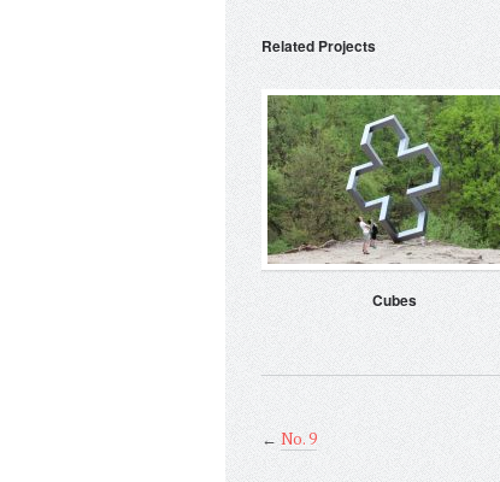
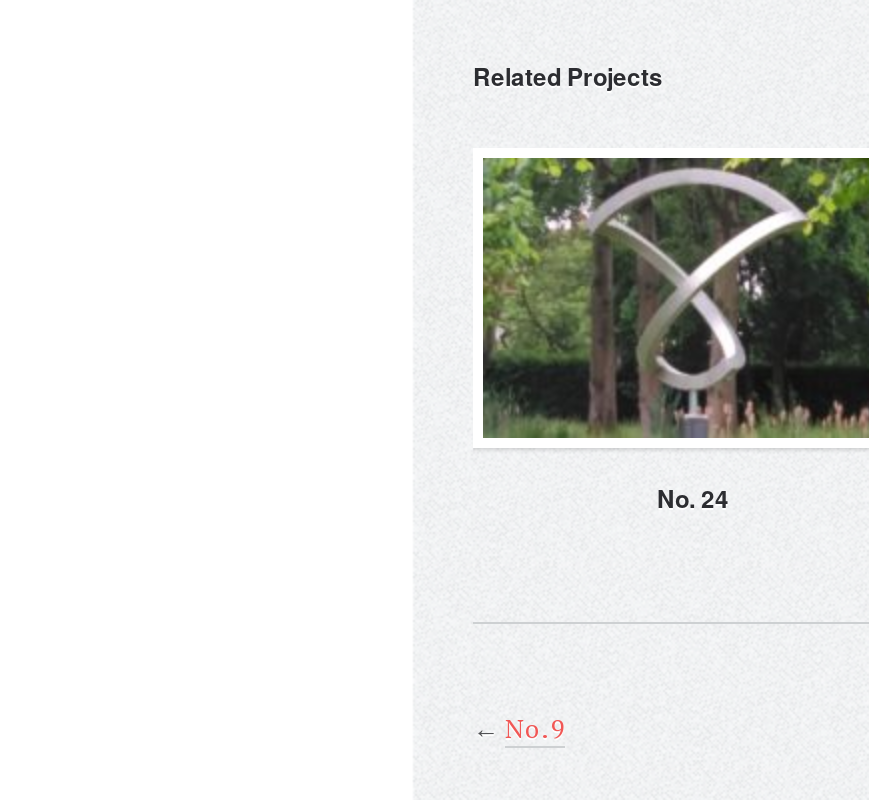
[267,94,496,311] [image] | Cubes -> [483,156,863,516] [image] | No. 24

